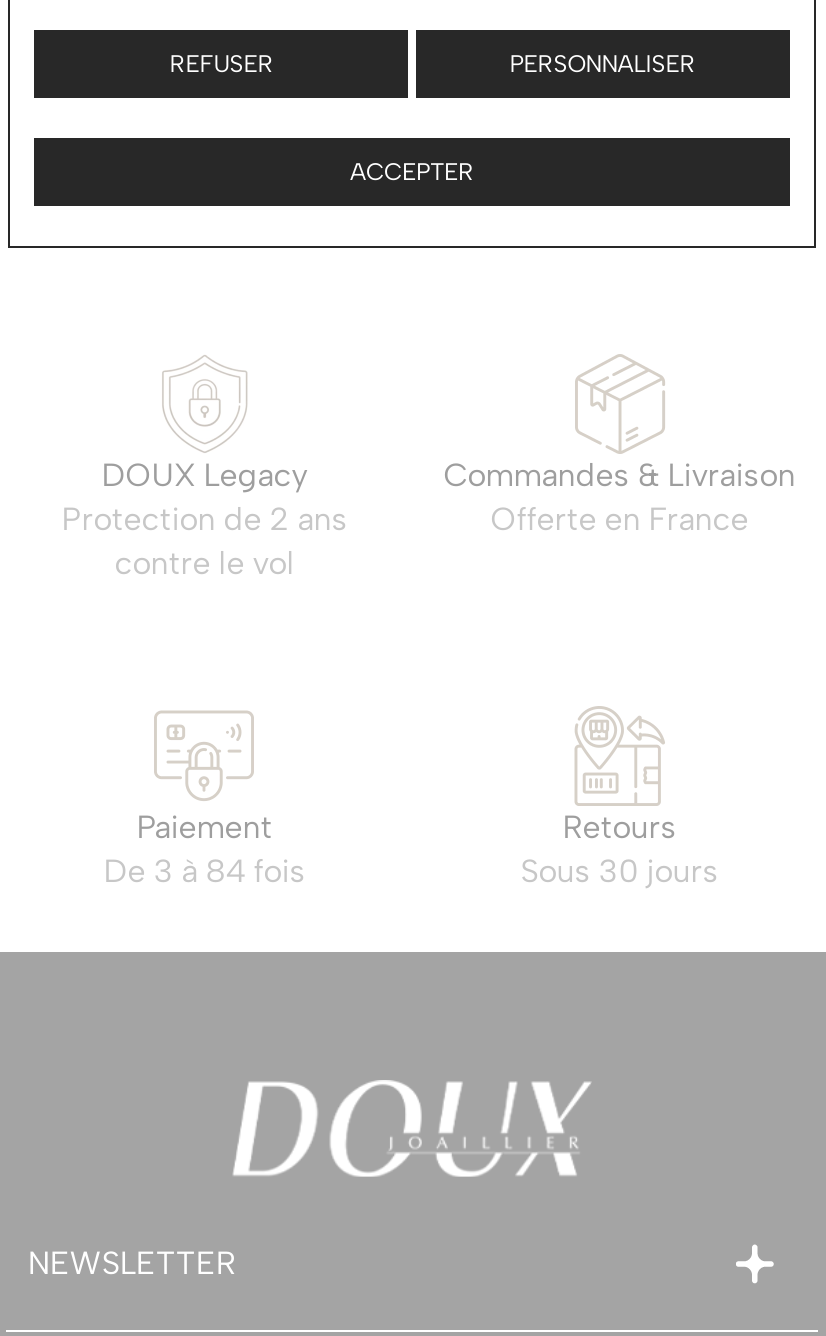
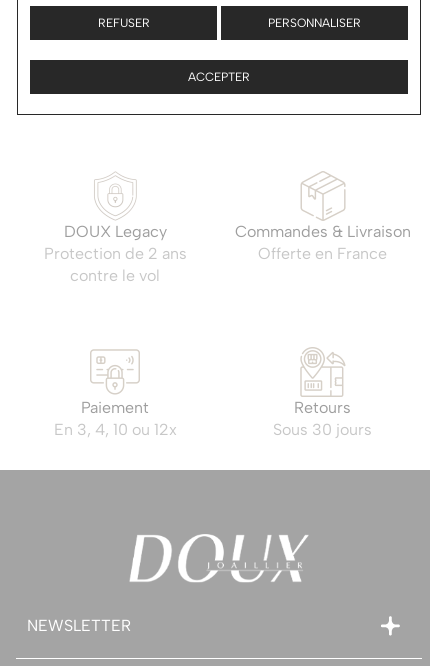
[103,851,305,889] De 3 à 84 fois -> [54,419,177,438] En 3, 4, 10 ou 12x

